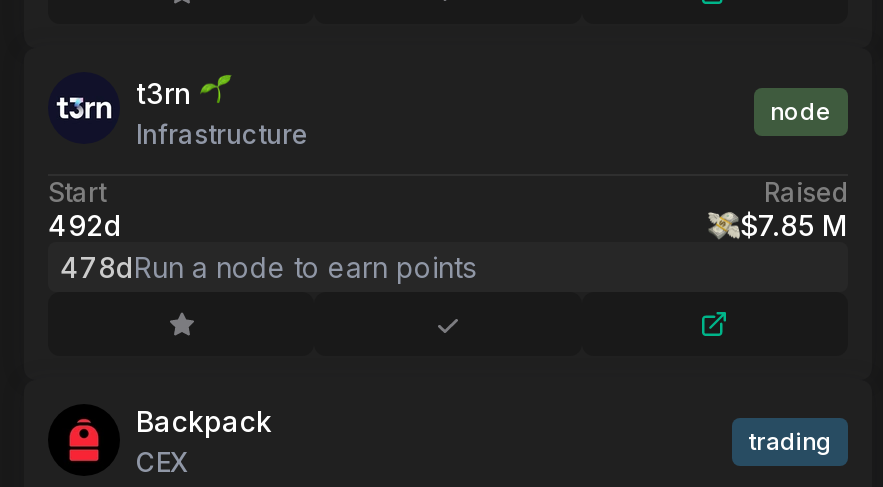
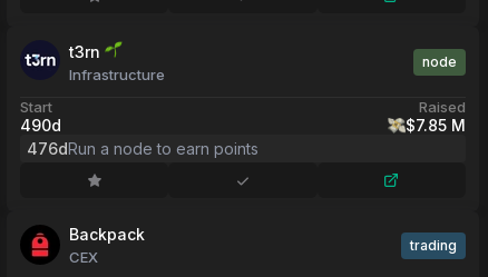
[48,208,122,242] 492d -> [20,116,61,135] 490d
[60,250,476,284] 478dRun a node to earn points -> [27,139,258,158] 476dRun a node to earn points

